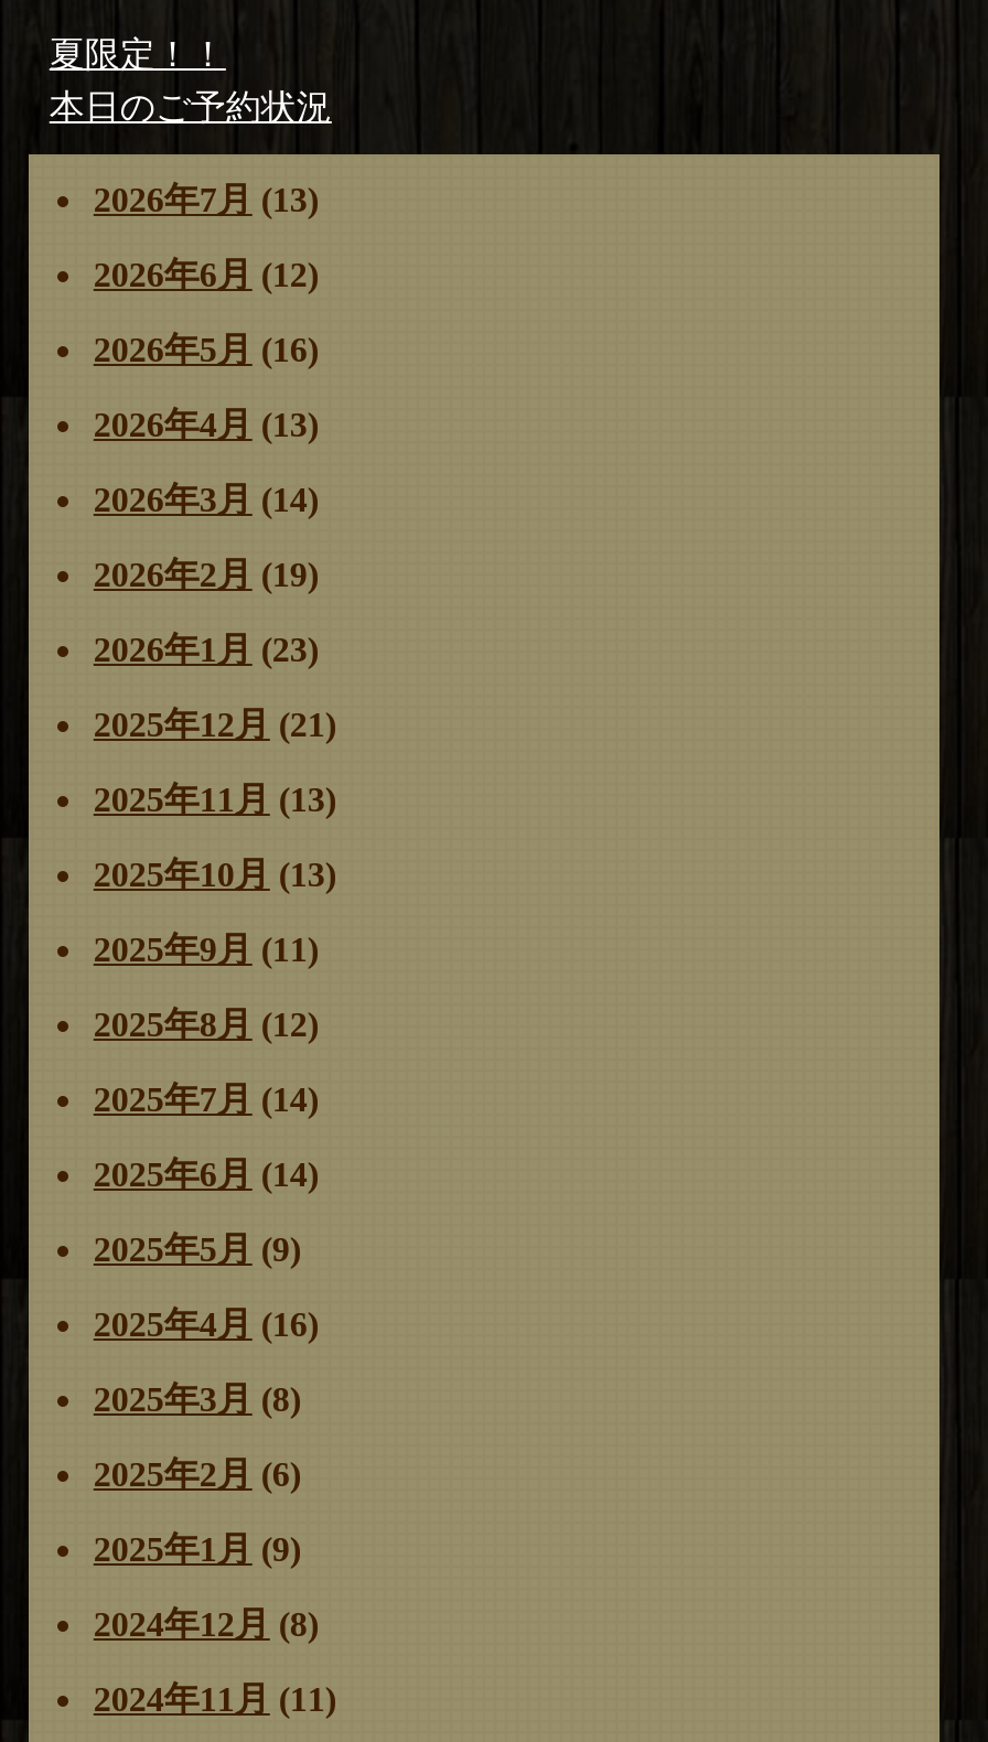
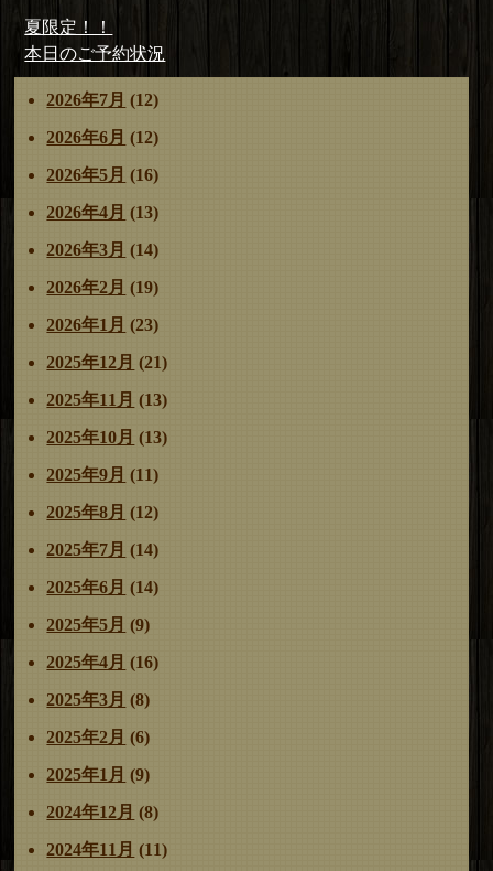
[94,181,318,219] 2026年7月(13) -> [47,91,159,109] 2026年7月(12)

